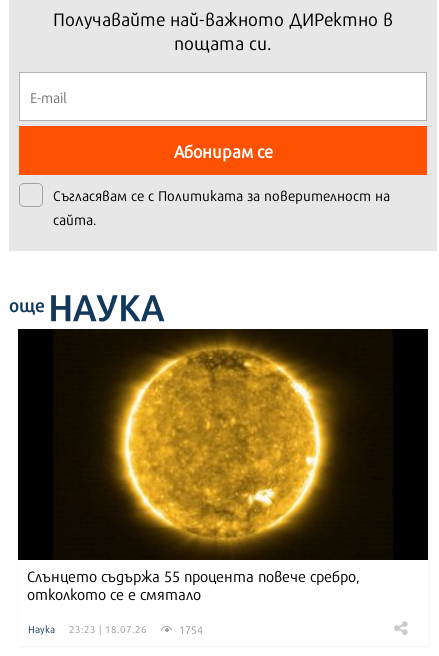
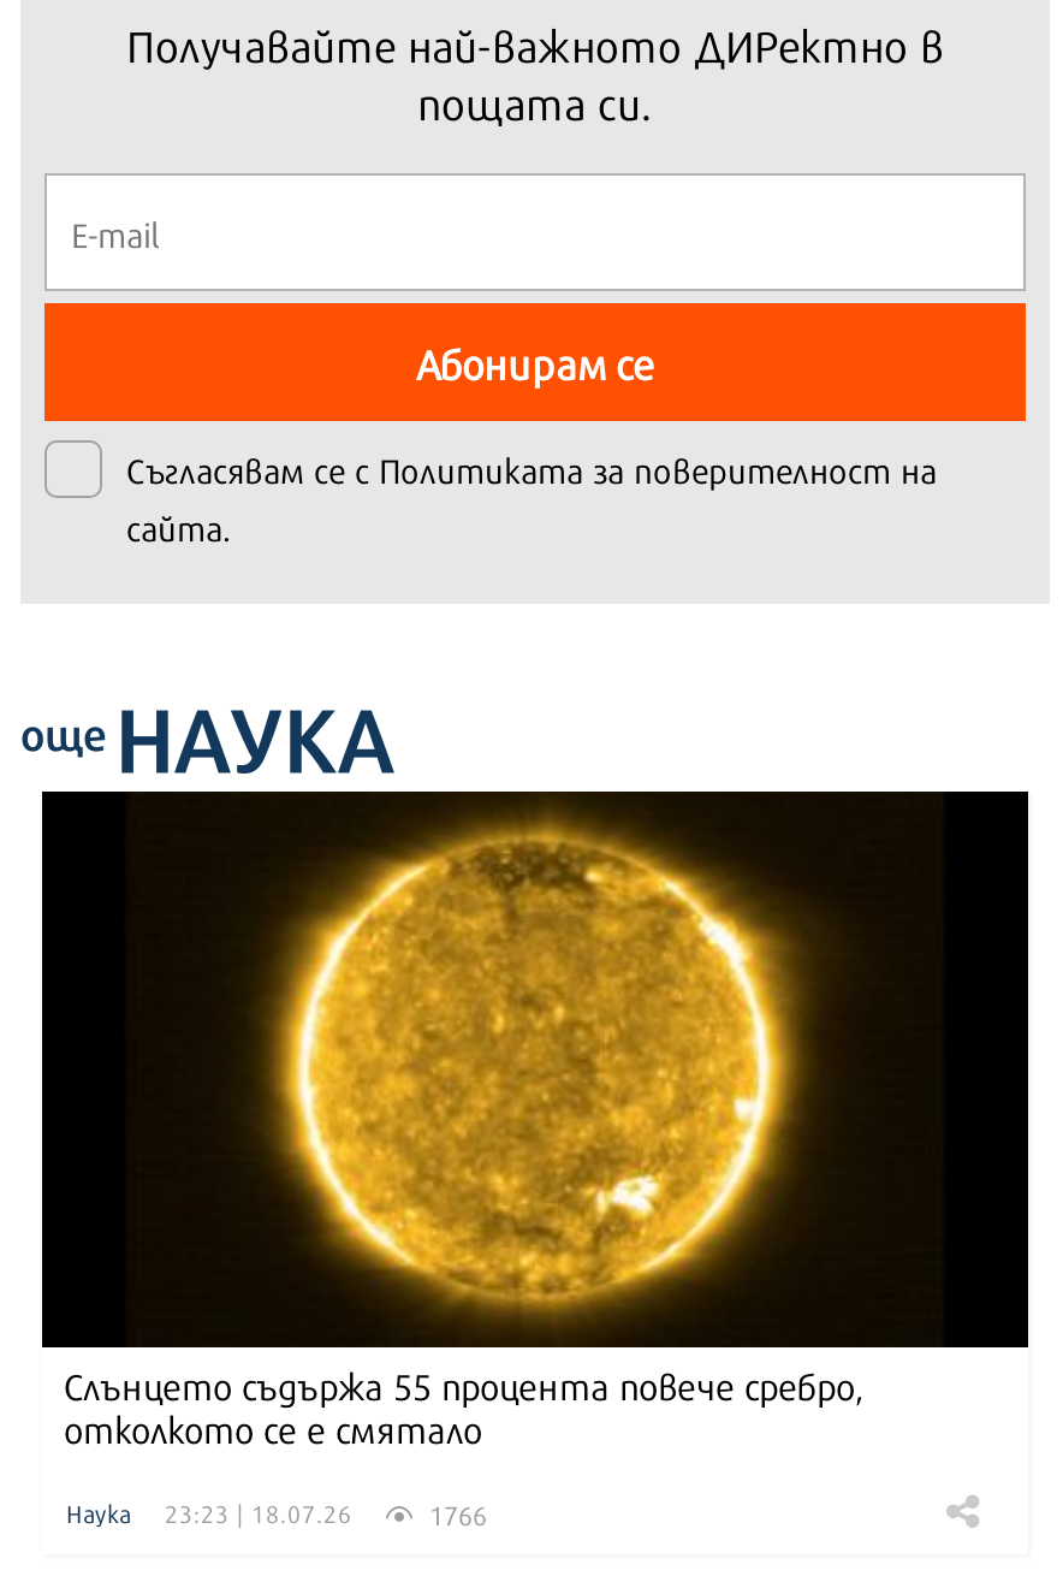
[176,621,203,637] 1754 -> [422,1494,487,1532] 1766

